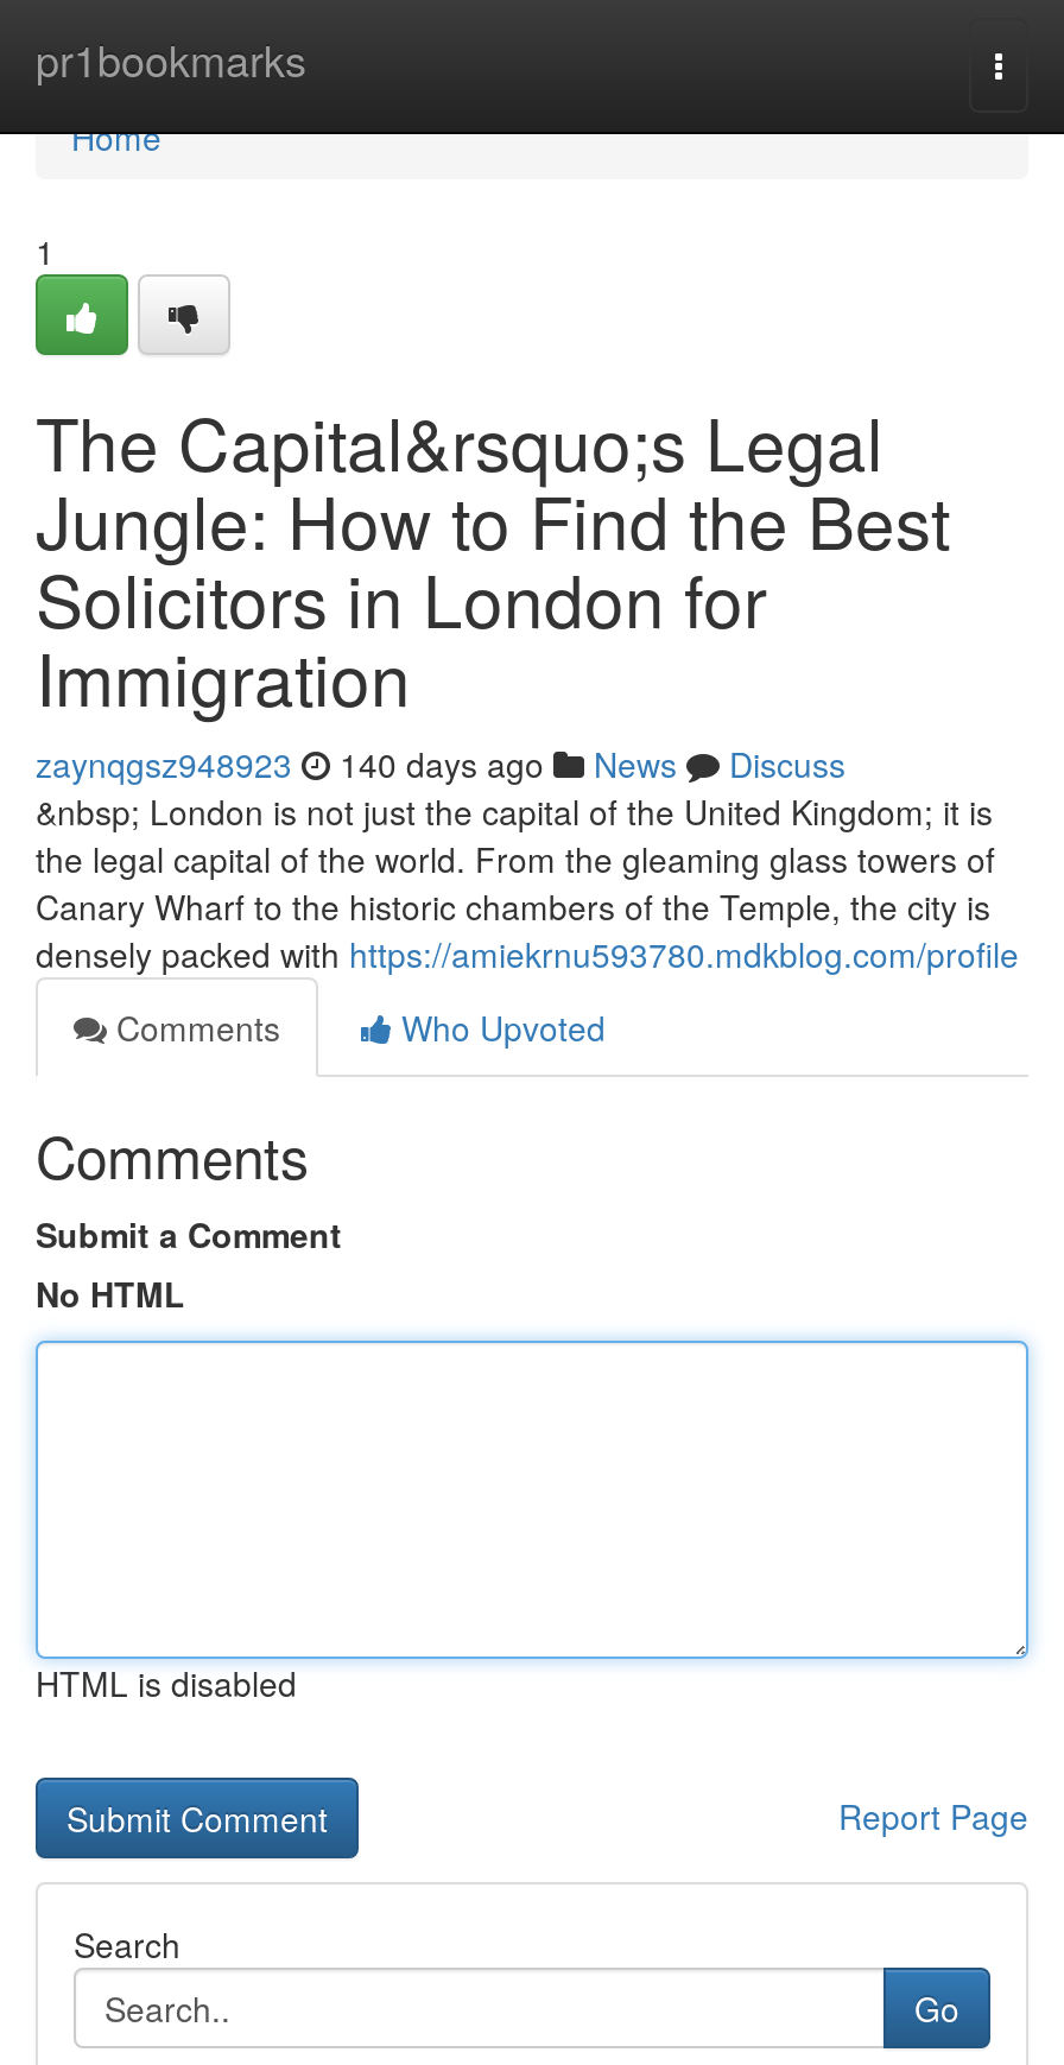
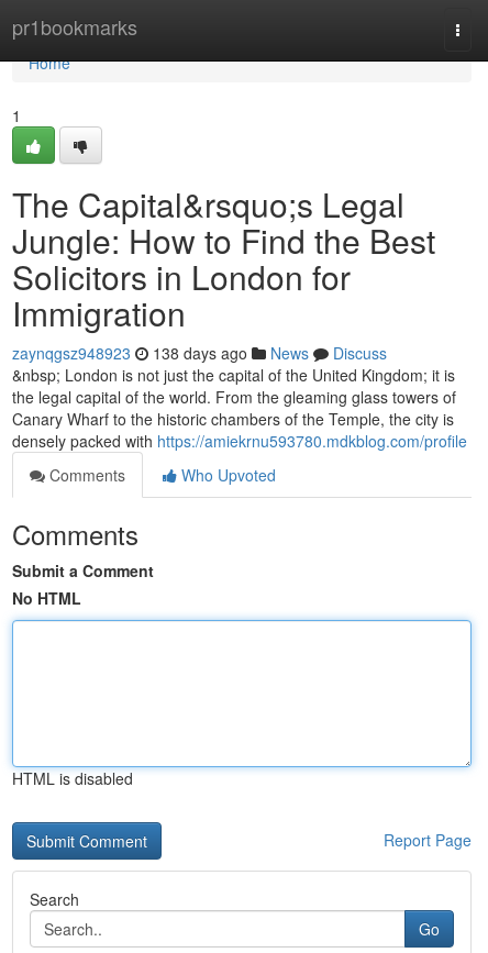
[36,740,845,787] zaynqgsz948923 140 days ago News Discuss -> [12,342,387,364] zaynqgsz948923 138 days ago News Discuss

